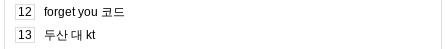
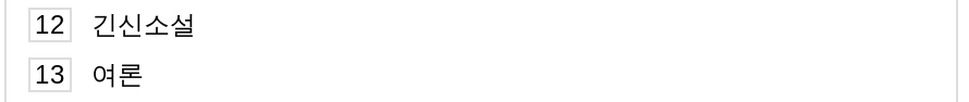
[44,5,125,19] forget you 코드 -> [91,10,196,40] 긴신소설
[44,28,95,42] 두산 대 kt -> [91,60,144,90] 여론

